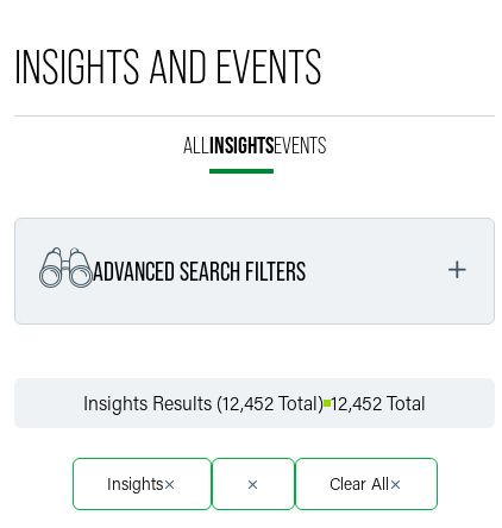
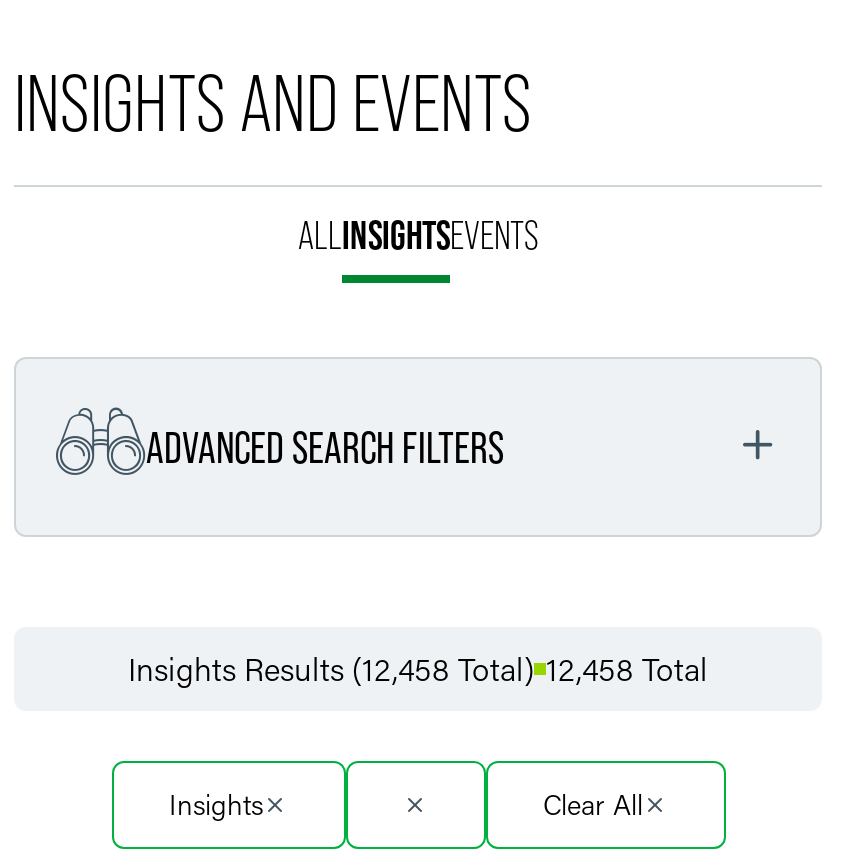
[83,390,426,415] Insights Results (12,452 Total) 12,452 Total -> [128,647,708,689] Insights Results (12,458 Total) 12,458 Total

